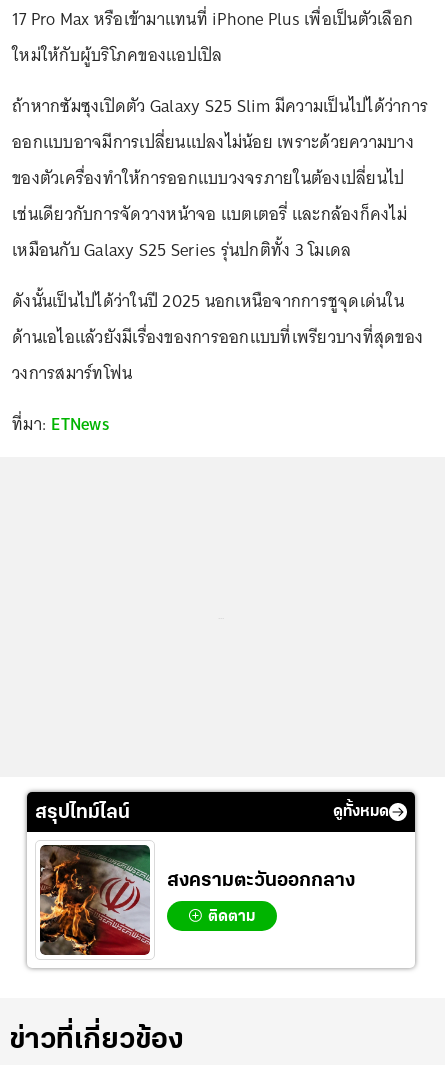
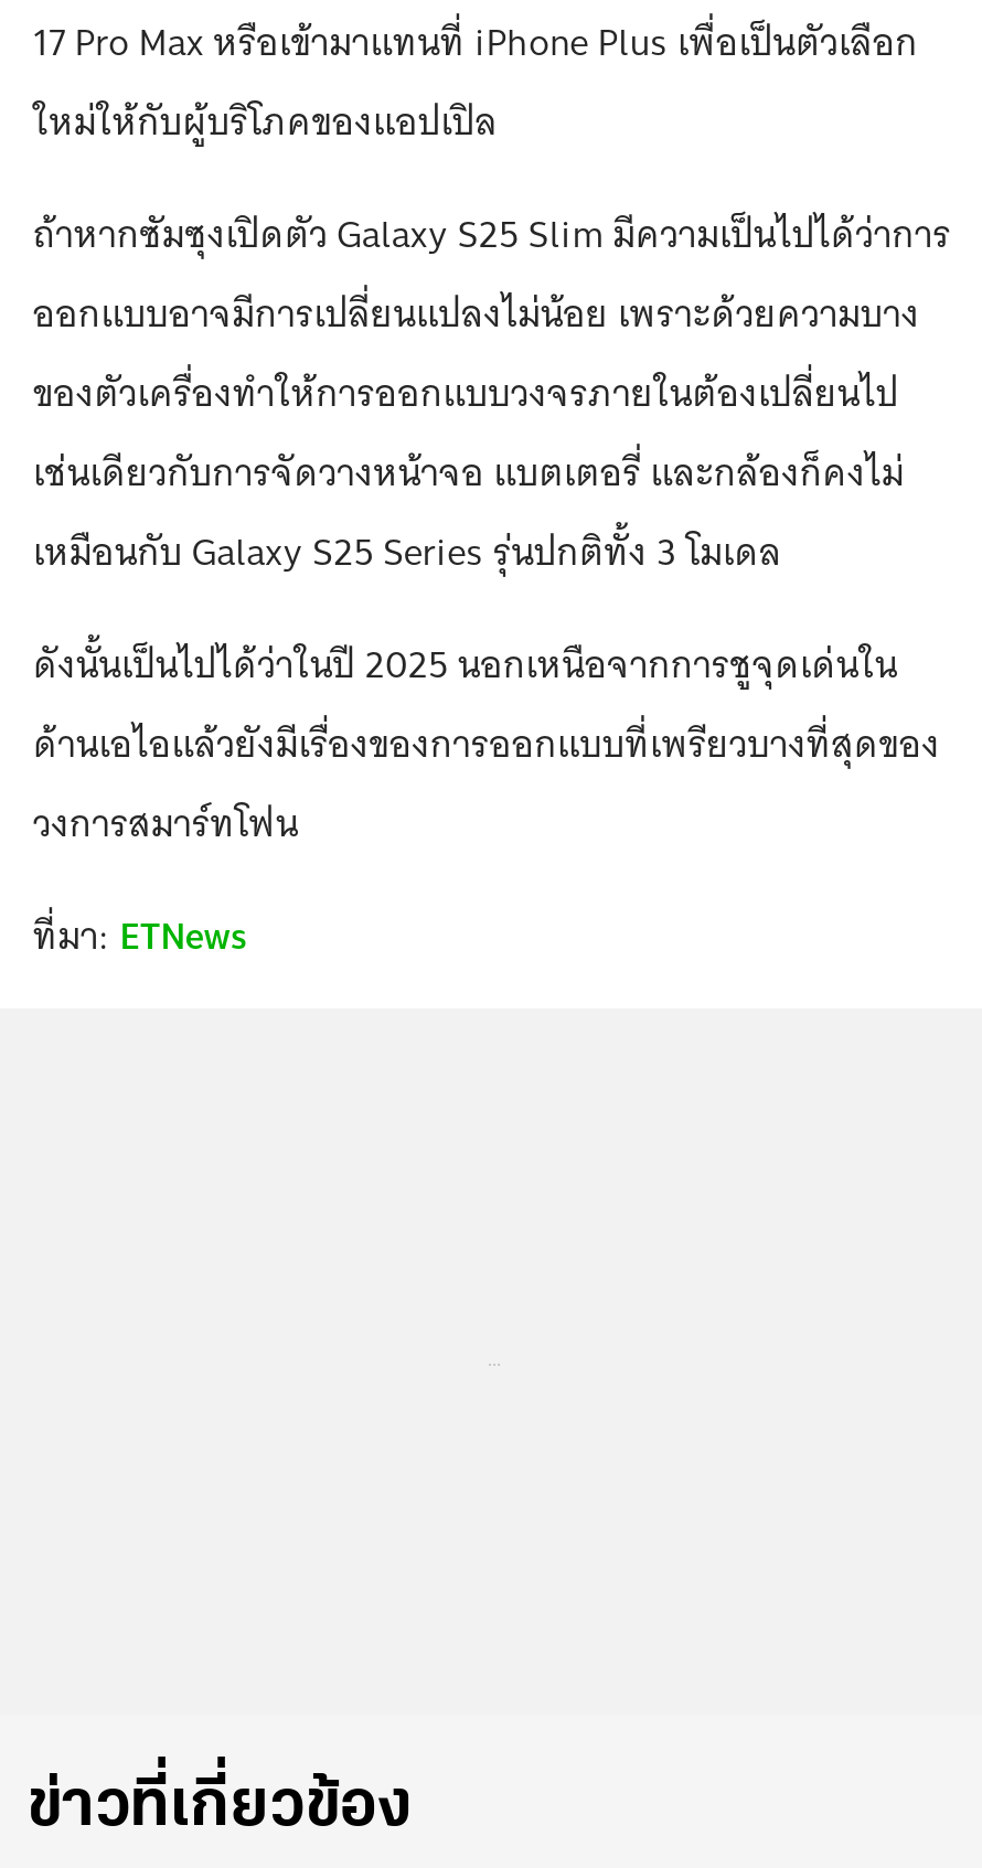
[35,803,389,823] สรุปไทม์ไลน์ | ดูทั้งหมด -> none
[39,844,355,956] [image] | สงครามตะวันออกกลาง | ติดตาม -> none

